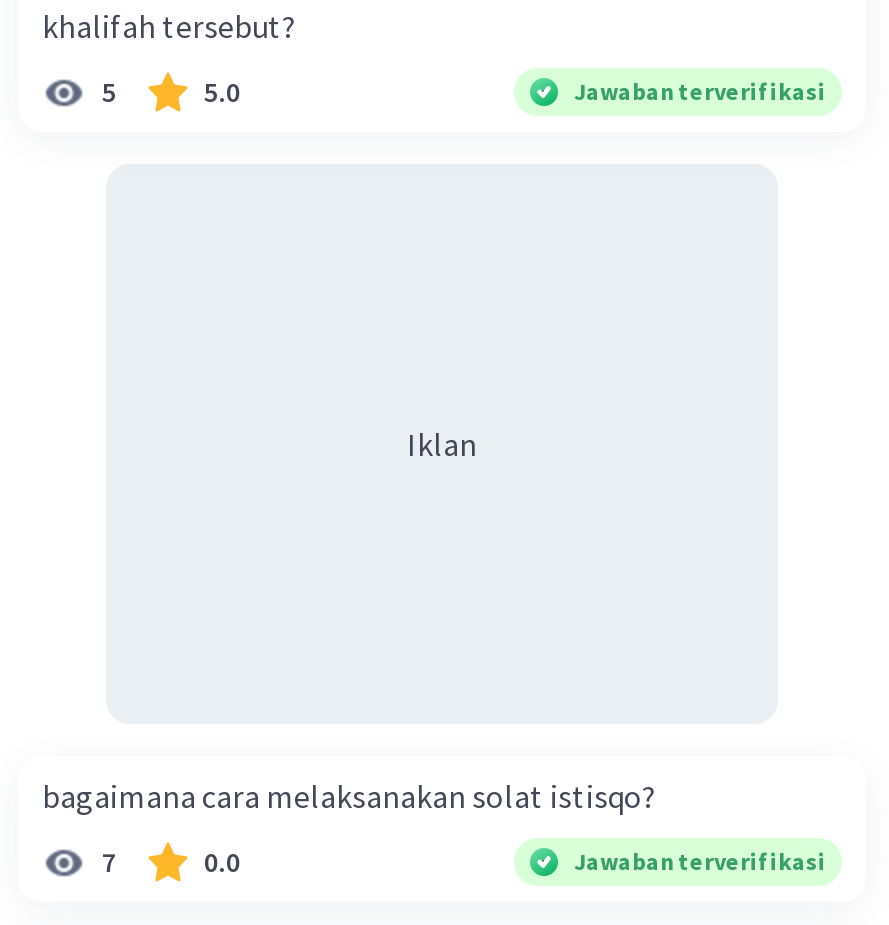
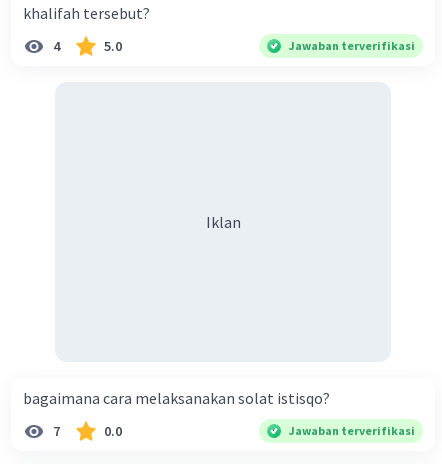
[102,74,116,110] 5 -> [53,37,60,55] 4

